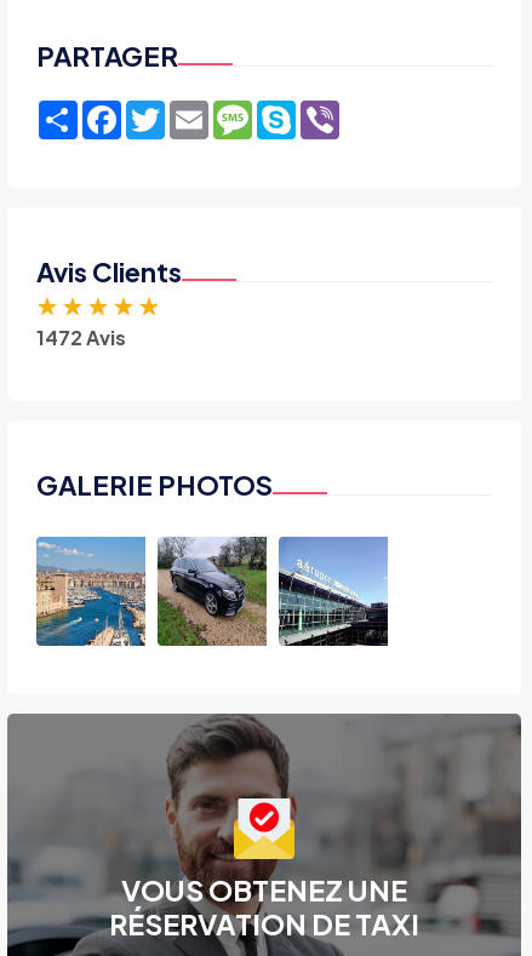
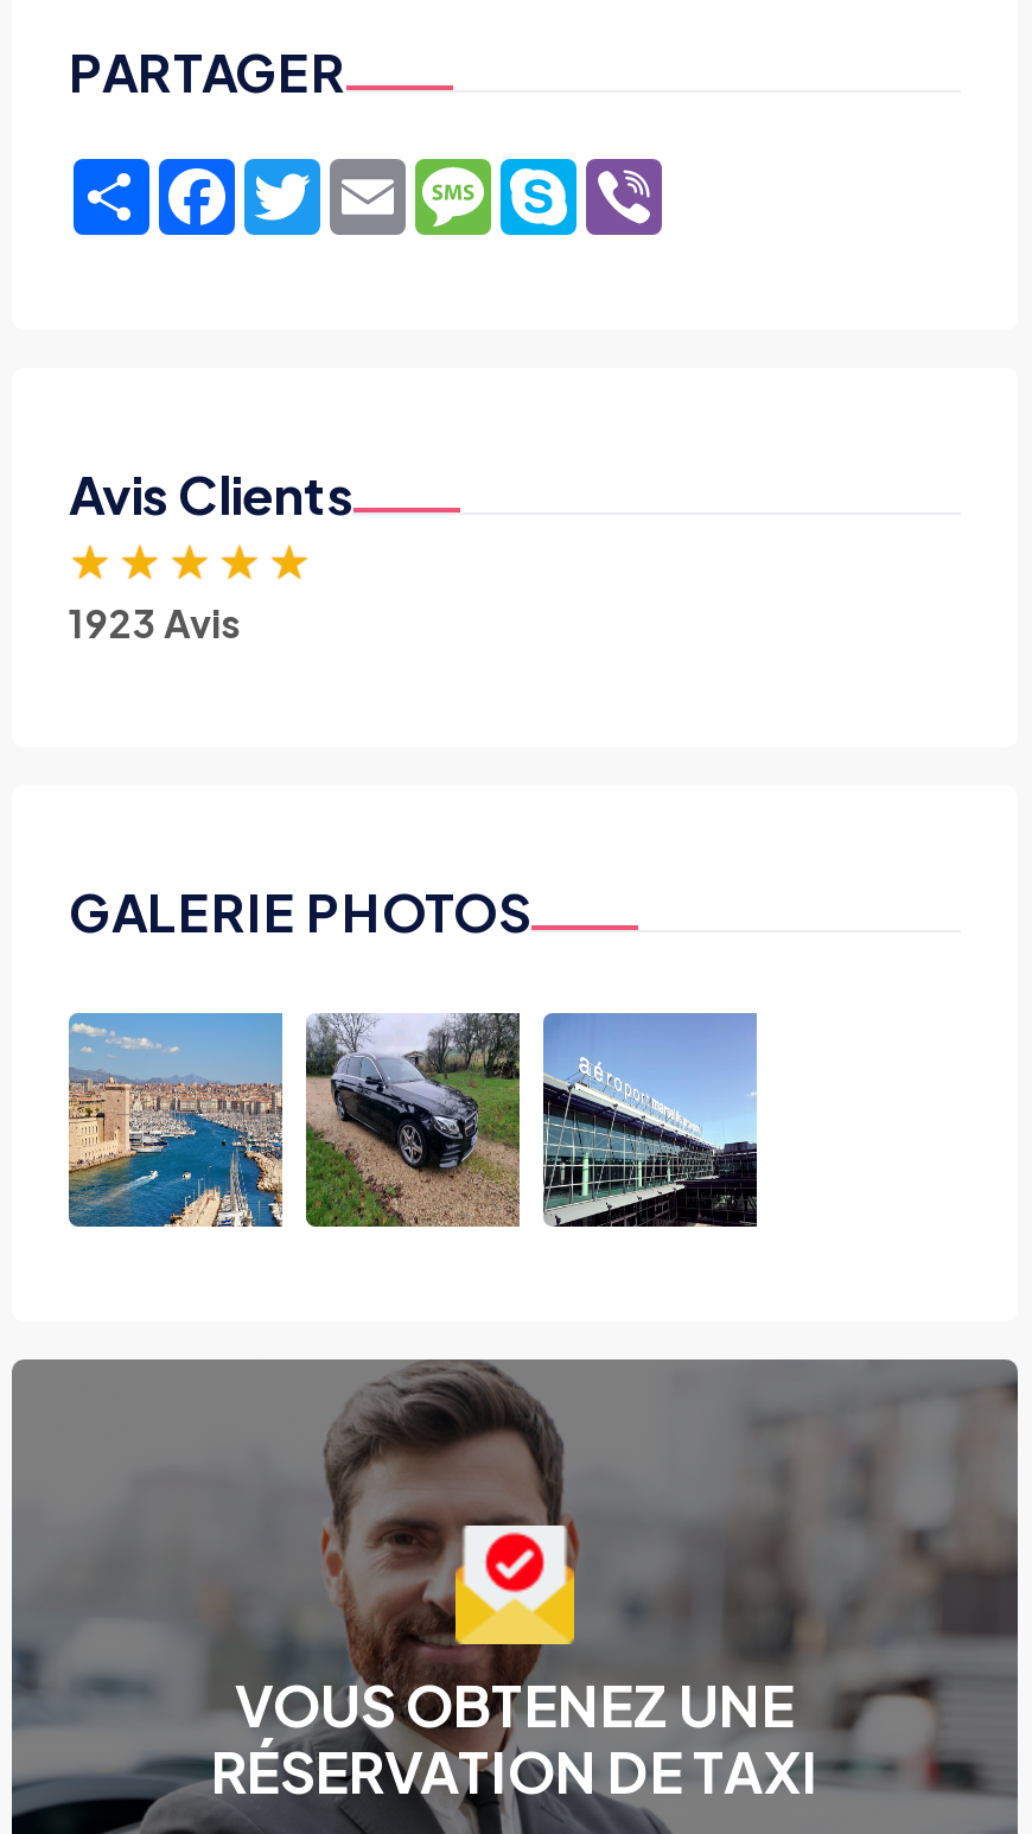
[36,324,126,350] 1472 Avis -> [69,597,242,647] 1923 Avis

